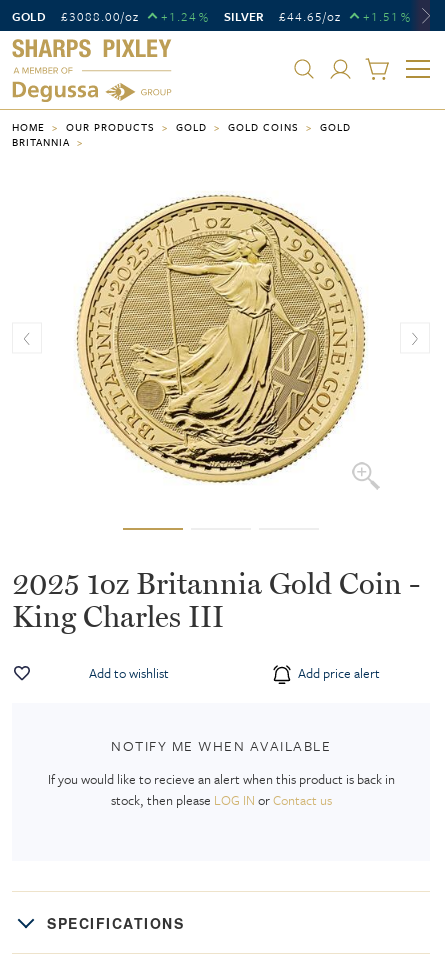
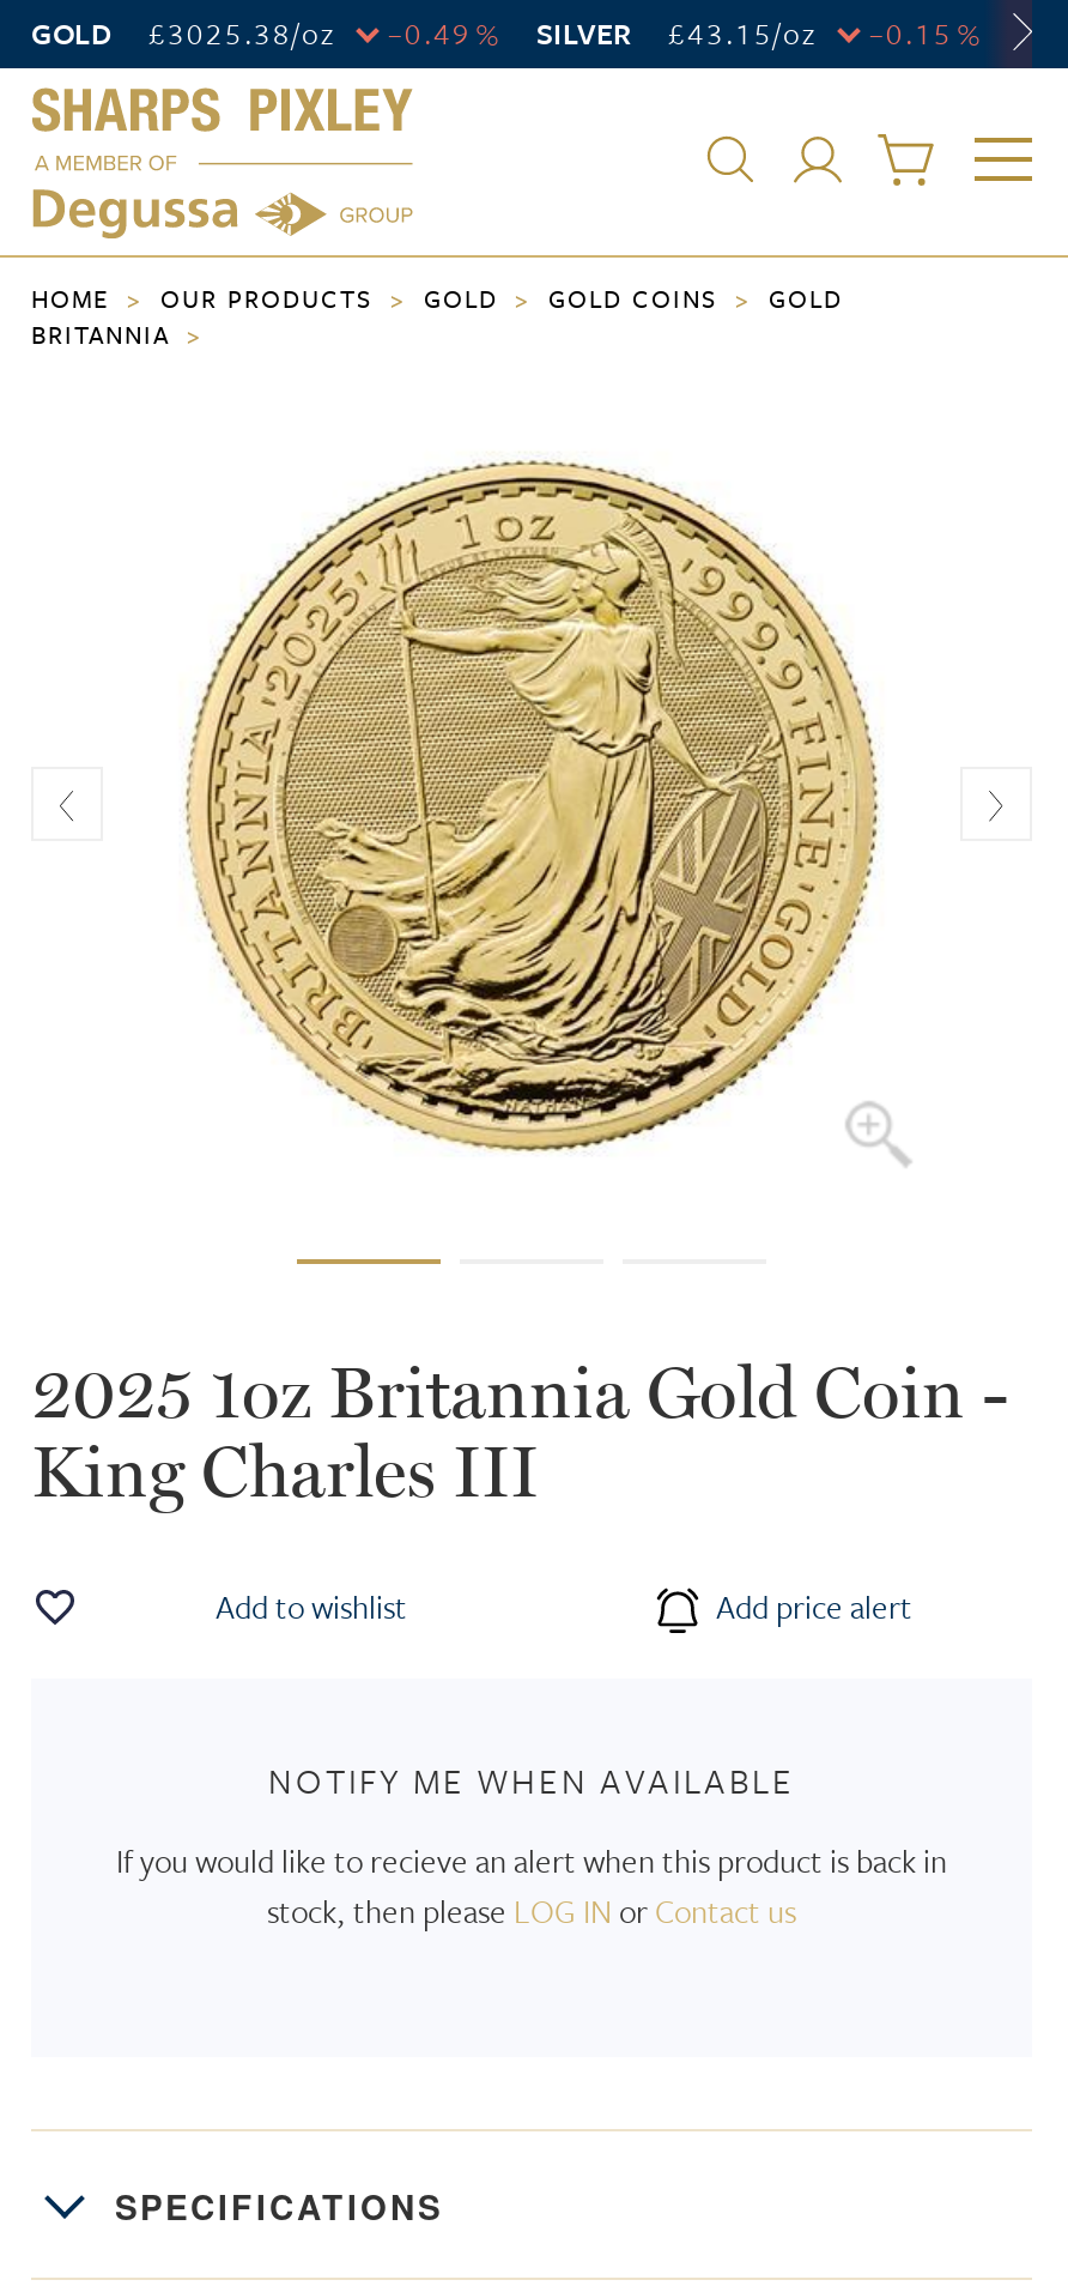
[61,7,139,25] £3088.00/oz -> [148,11,335,54] £3025.38/oz
[161,7,209,25] +1.24 % -> [388,11,500,54] –0.49 %
[279,7,341,25] £44.65/oz -> [668,11,817,54] £43.15/oz
[363,7,411,25] +1.51 % -> [869,11,982,54] –0.15 %

